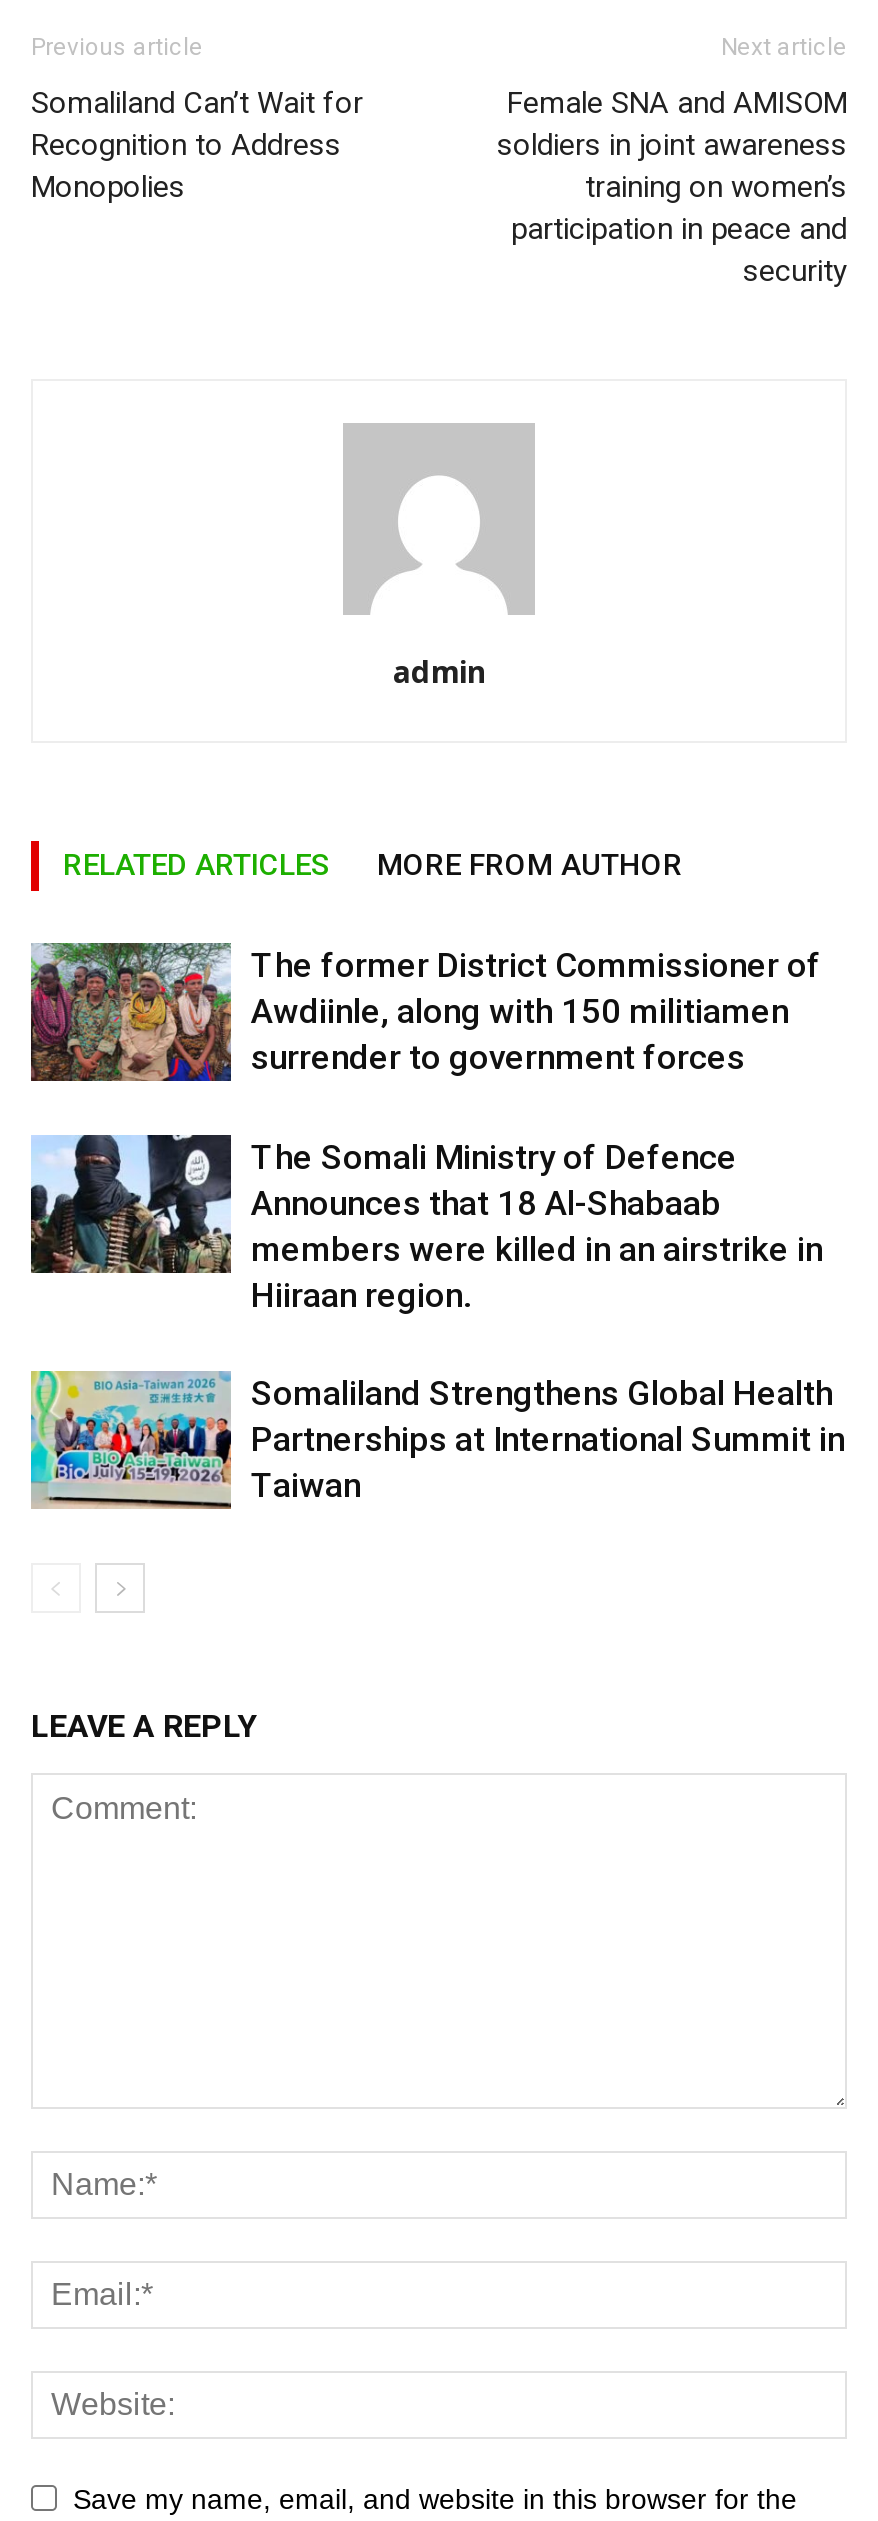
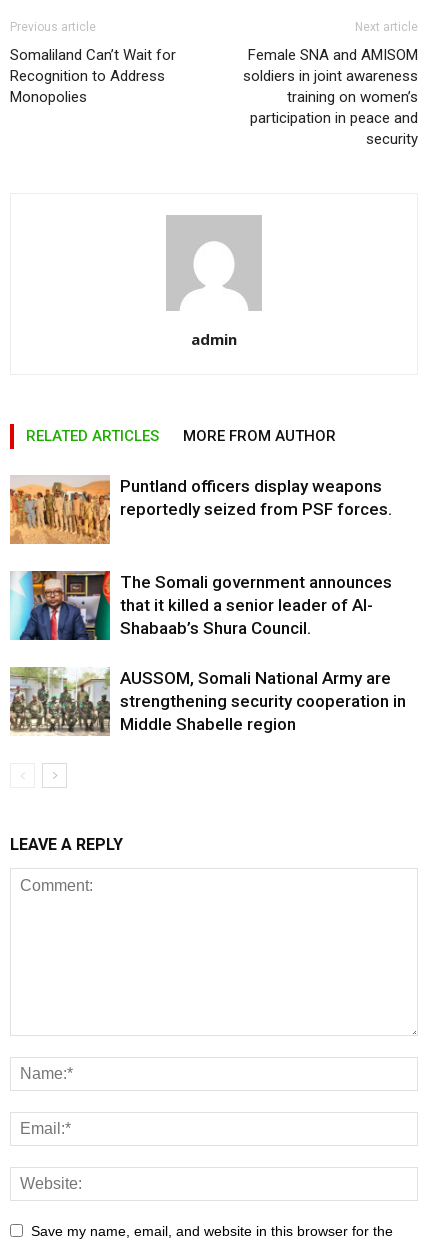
[29,941,821,1083] [image] | The former District Commissioner of | Awdiinle, along with 150 militiamen | surrender to government forces -> [9,475,392,545] [image] | Puntland officers display weapons | reportedly seized from PSF forces.
[29,1133,823,1315] [image] | The Somali Ministry of Defence | Announces that 18 Al-Shabaab | members were killed in an airstrike in | Hiiraan region. -> [10,570,392,641] [image] | The Somali government announces | that it killed a senior leader of Al- | Shabaab’s Shura Council.
[29,1369,845,1509] [image] | Somaliland Strengthens Global Health | Partnerships at International Summit in | Taiwan -> [9,666,406,736] [image] | AUSSOM, Somali National Army are | strengthening security cooperation in | Middle Shabelle region

